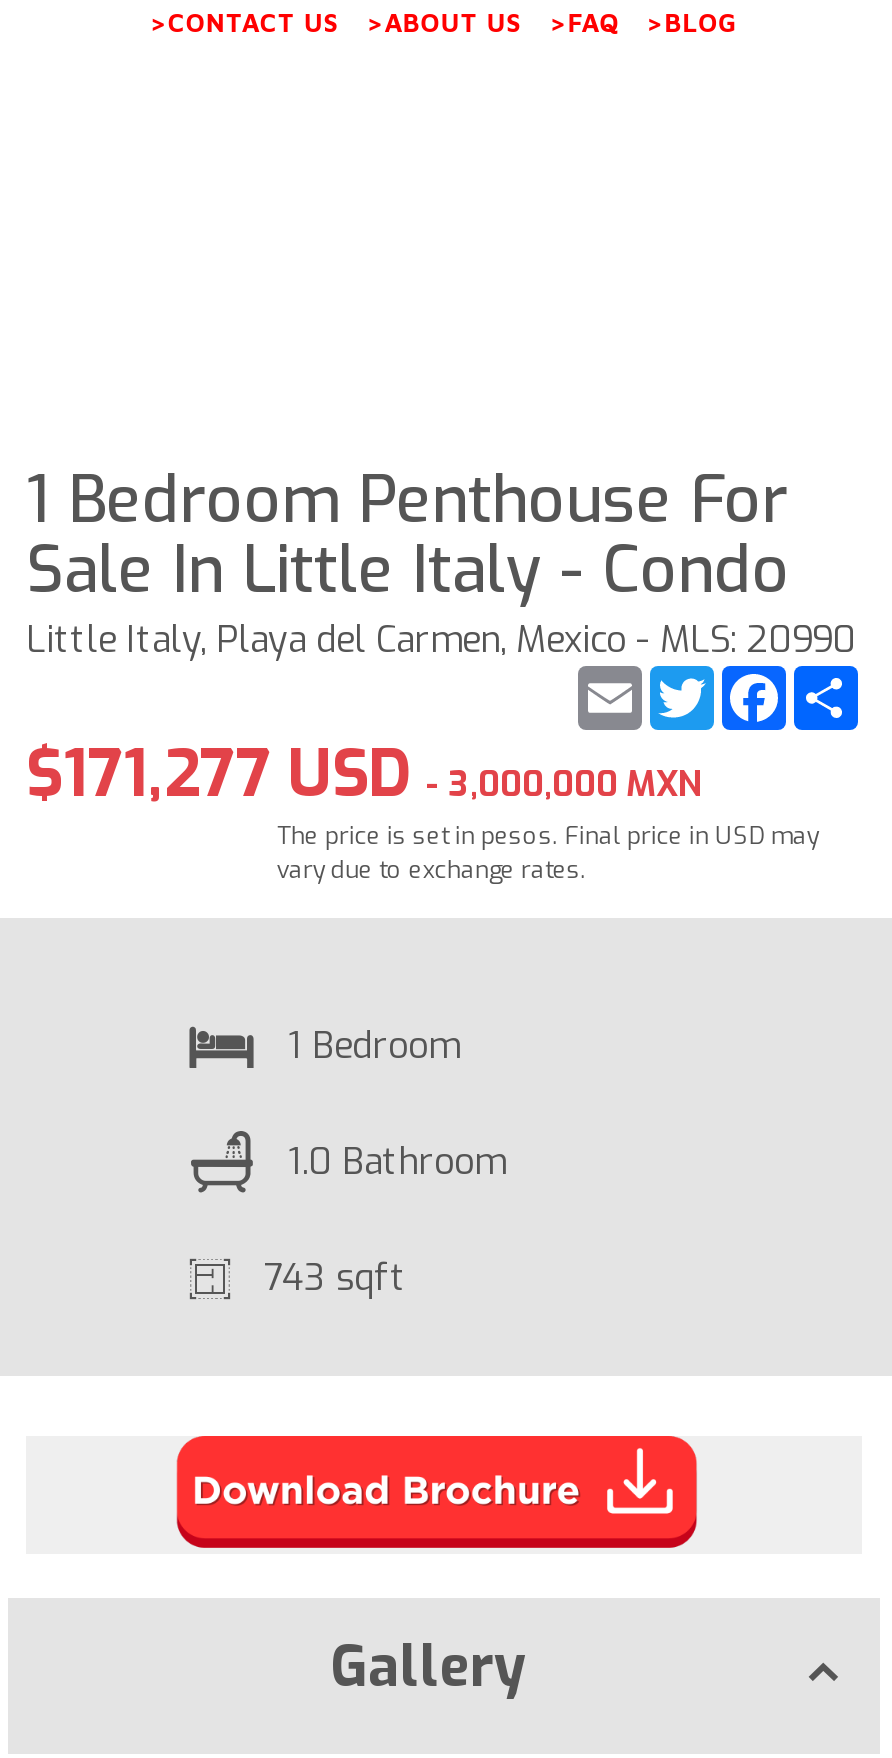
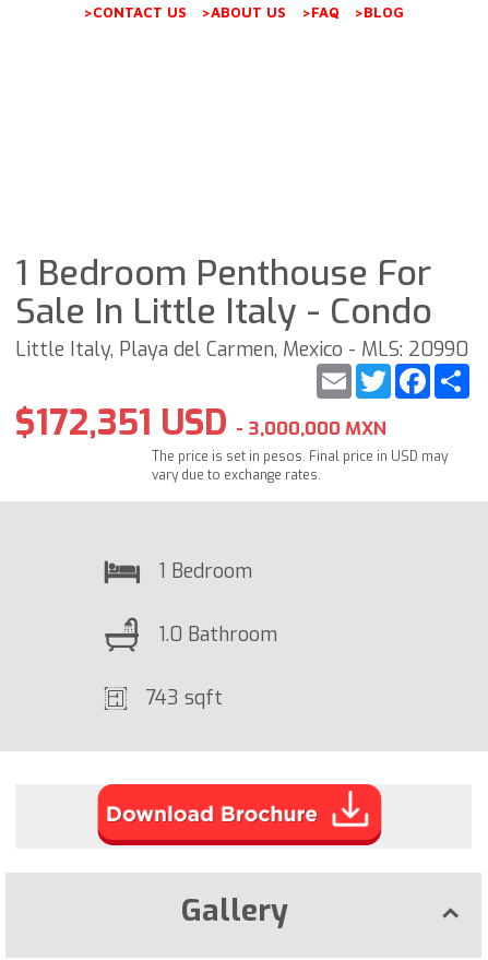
[26,732,702,816] $171,277 USD - 3,000,000 MXN -> [15,400,386,446] $172,351 USD - 3,000,000 MXN

